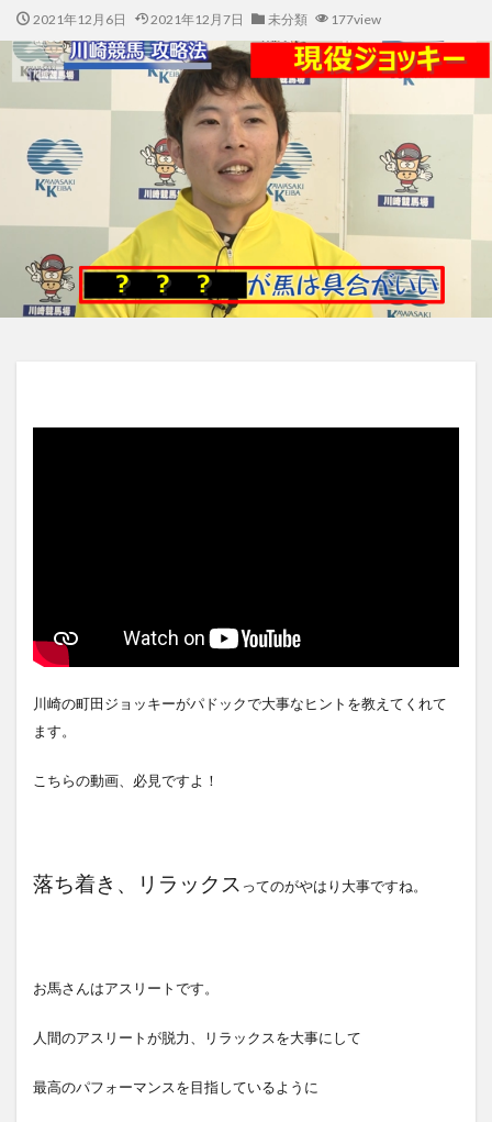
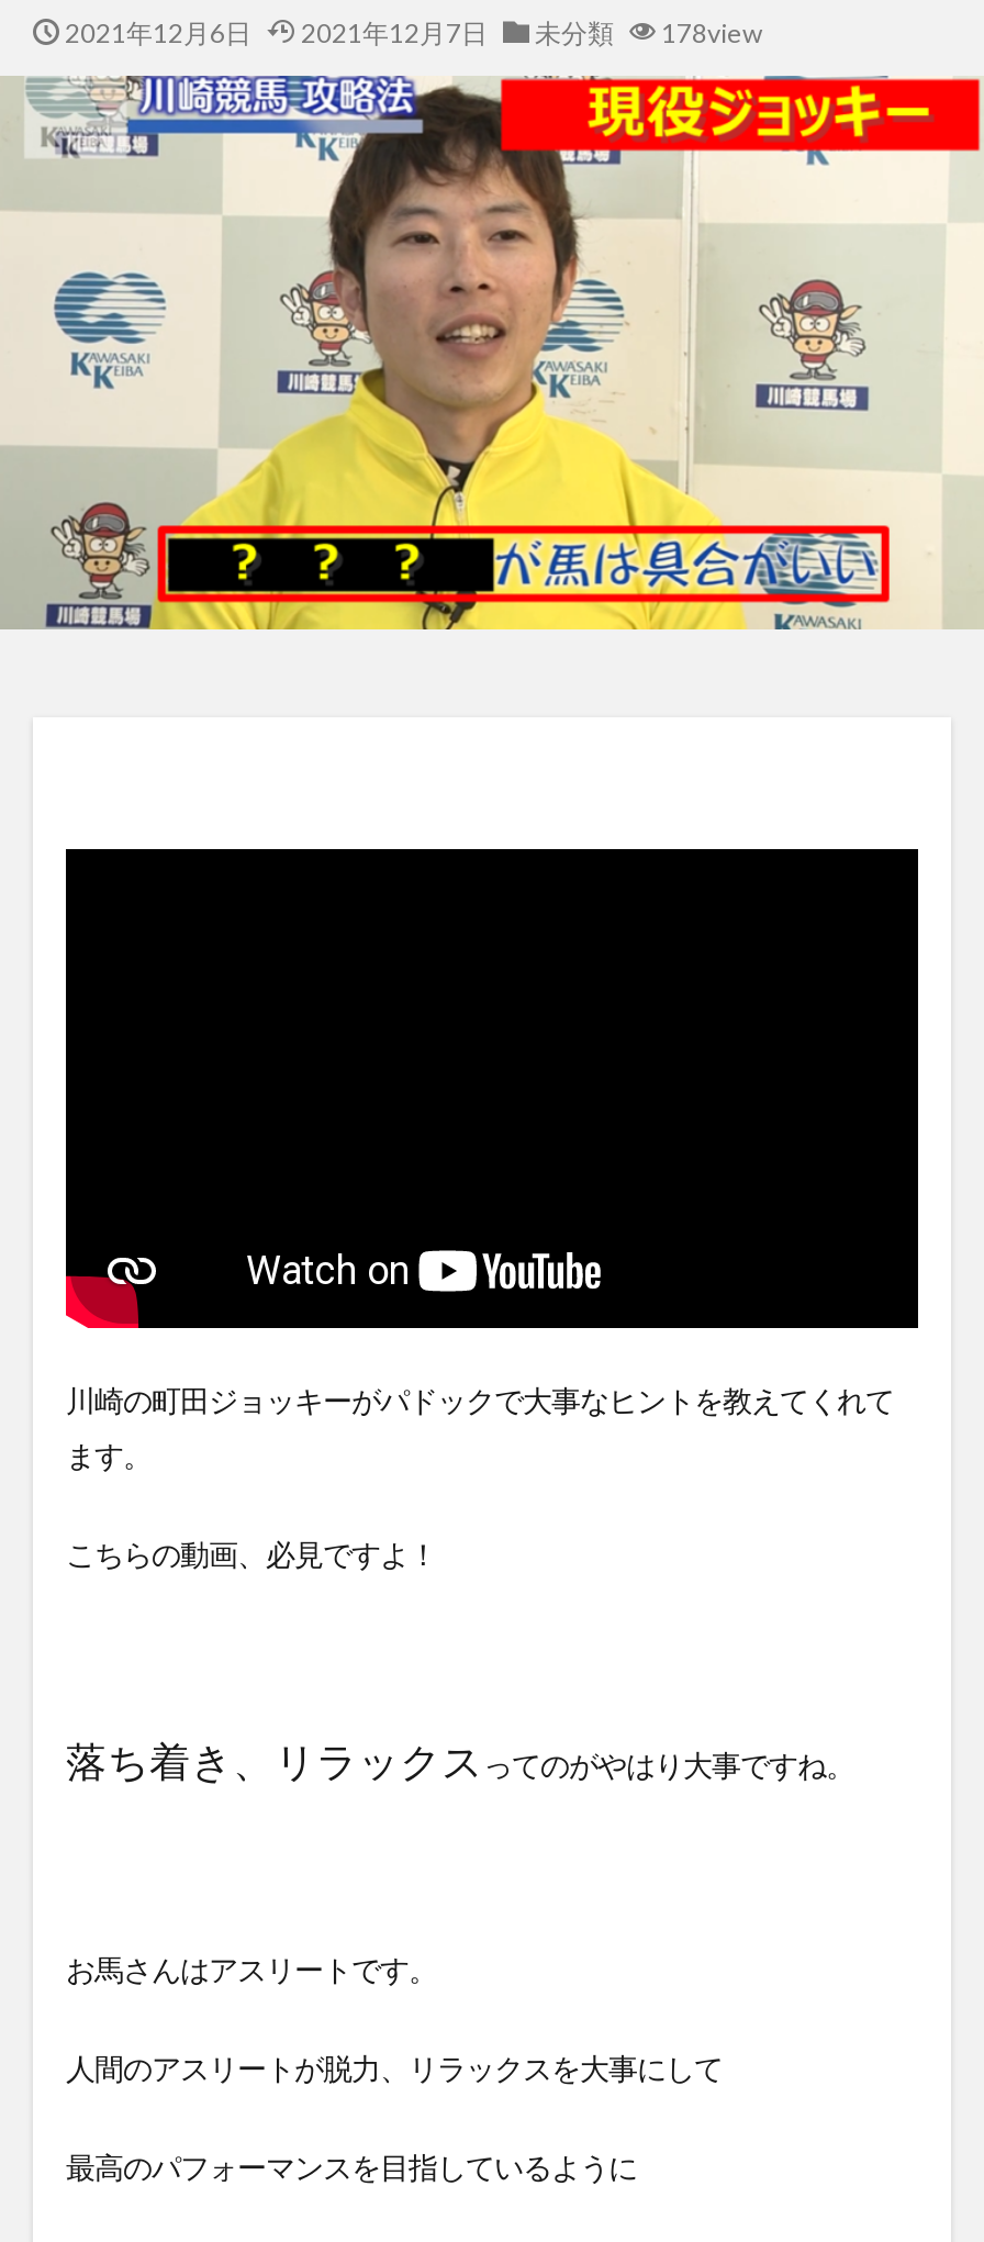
[32,11,381,27] 2021年12月6日 2021年12月7日 未分類 177view -> [65,16,762,49] 2021年12月6日 2021年12月7日 未分類 178view

